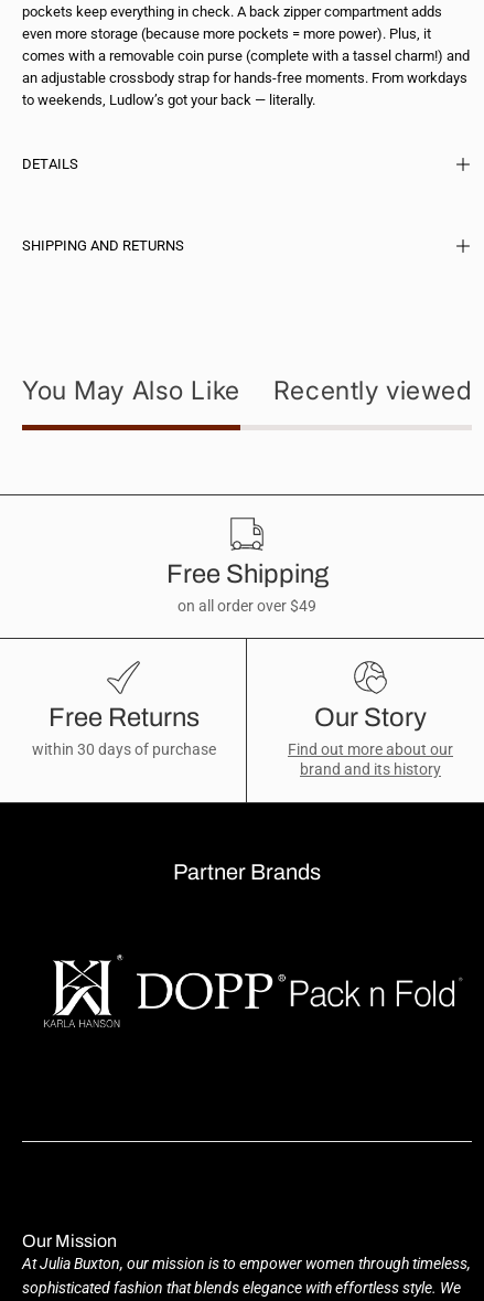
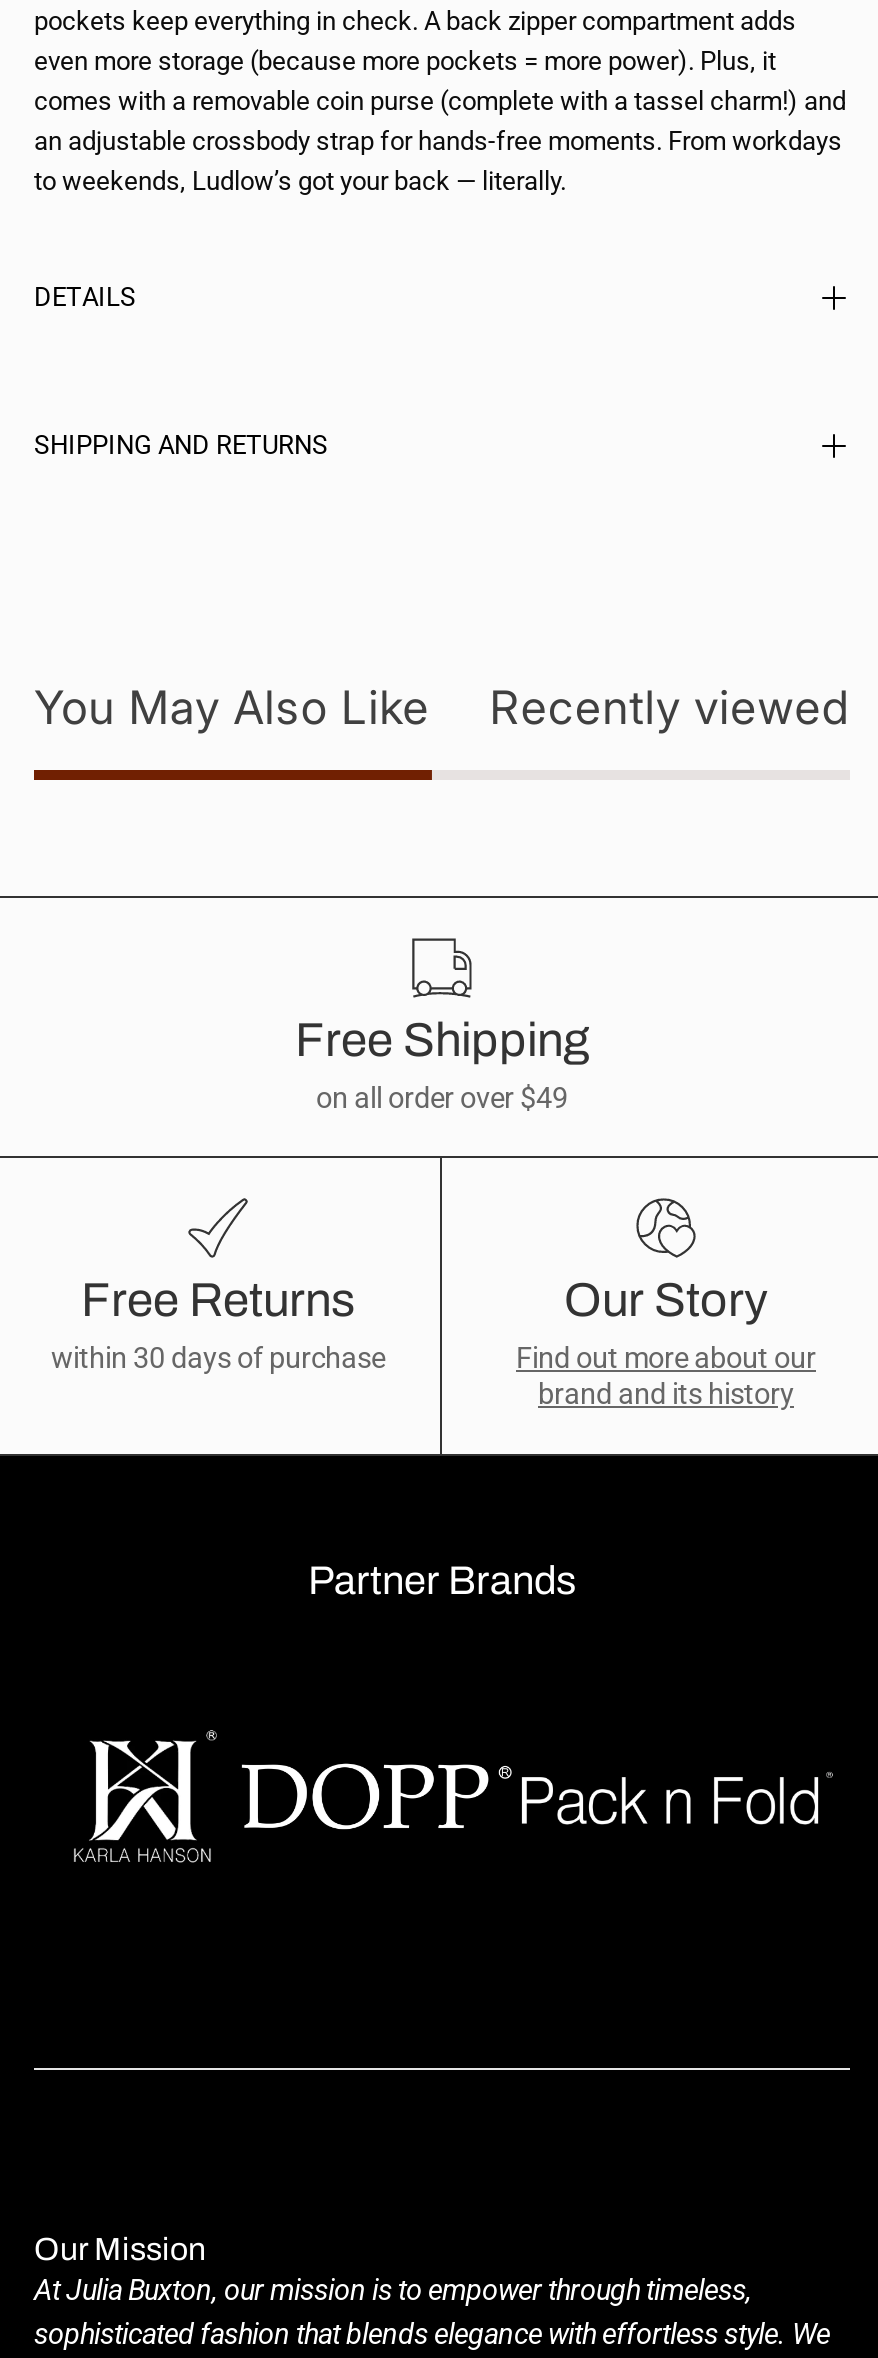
[22,1255,471,1273] At Julia Buxton, our mission is to empower women through timeless, -> [34,2274,752,2308] At Julia Buxton, our mission is to empower through timeless,

